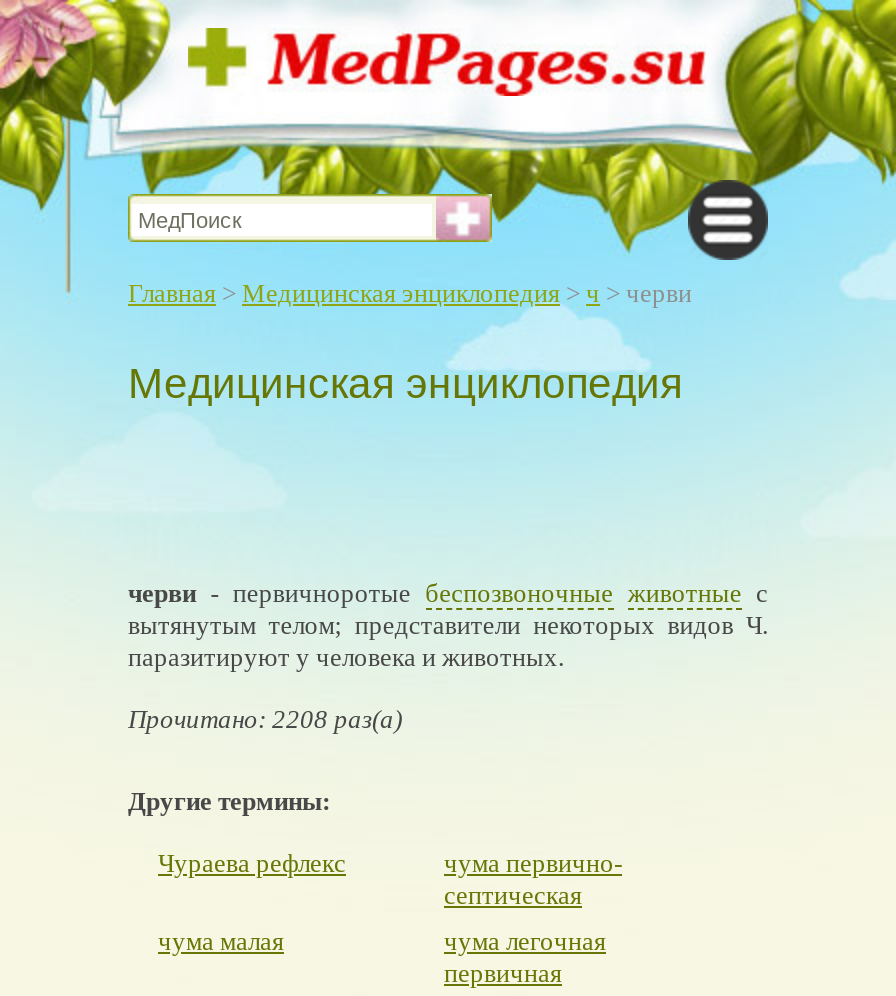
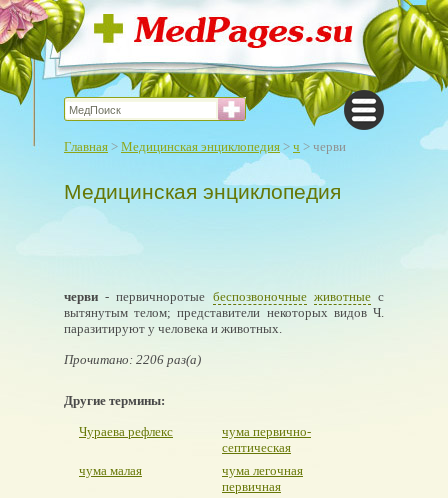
[128,704,402,734] Прочитано: 2208 раз(а) -> [64,352,201,367] Прочитано: 2206 раз(а)

